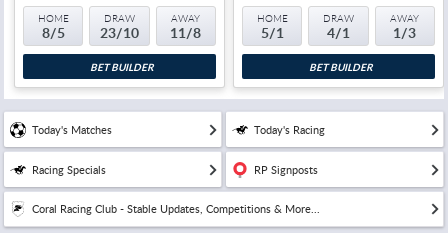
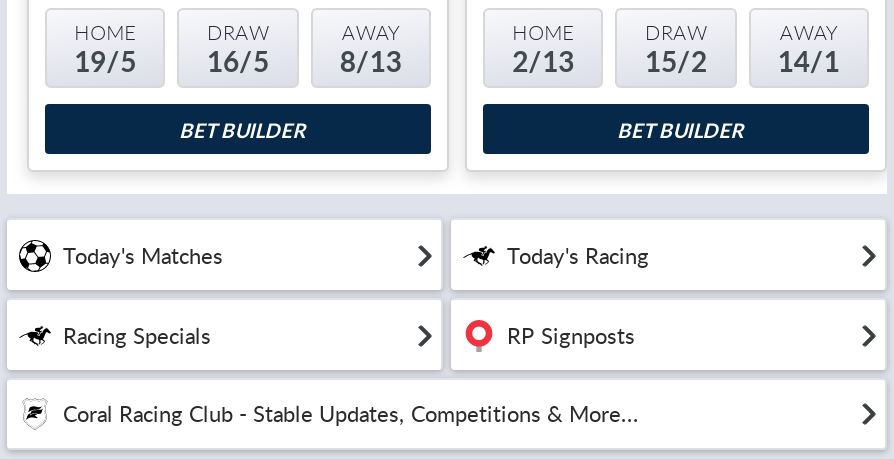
[42,23,65,42] 8/5 -> [74,42,136,80] 19/5
[100,23,139,42] 23/10 -> [207,42,269,80] 16/5
[170,23,201,42] 11/8 -> [340,42,402,80] 8/13
[261,23,284,42] 5/1 -> [512,42,574,80] 2/13
[327,23,350,42] 4/1 -> [645,42,707,80] 15/2
[393,23,416,42] 1/3 -> [778,42,840,80] 14/1

